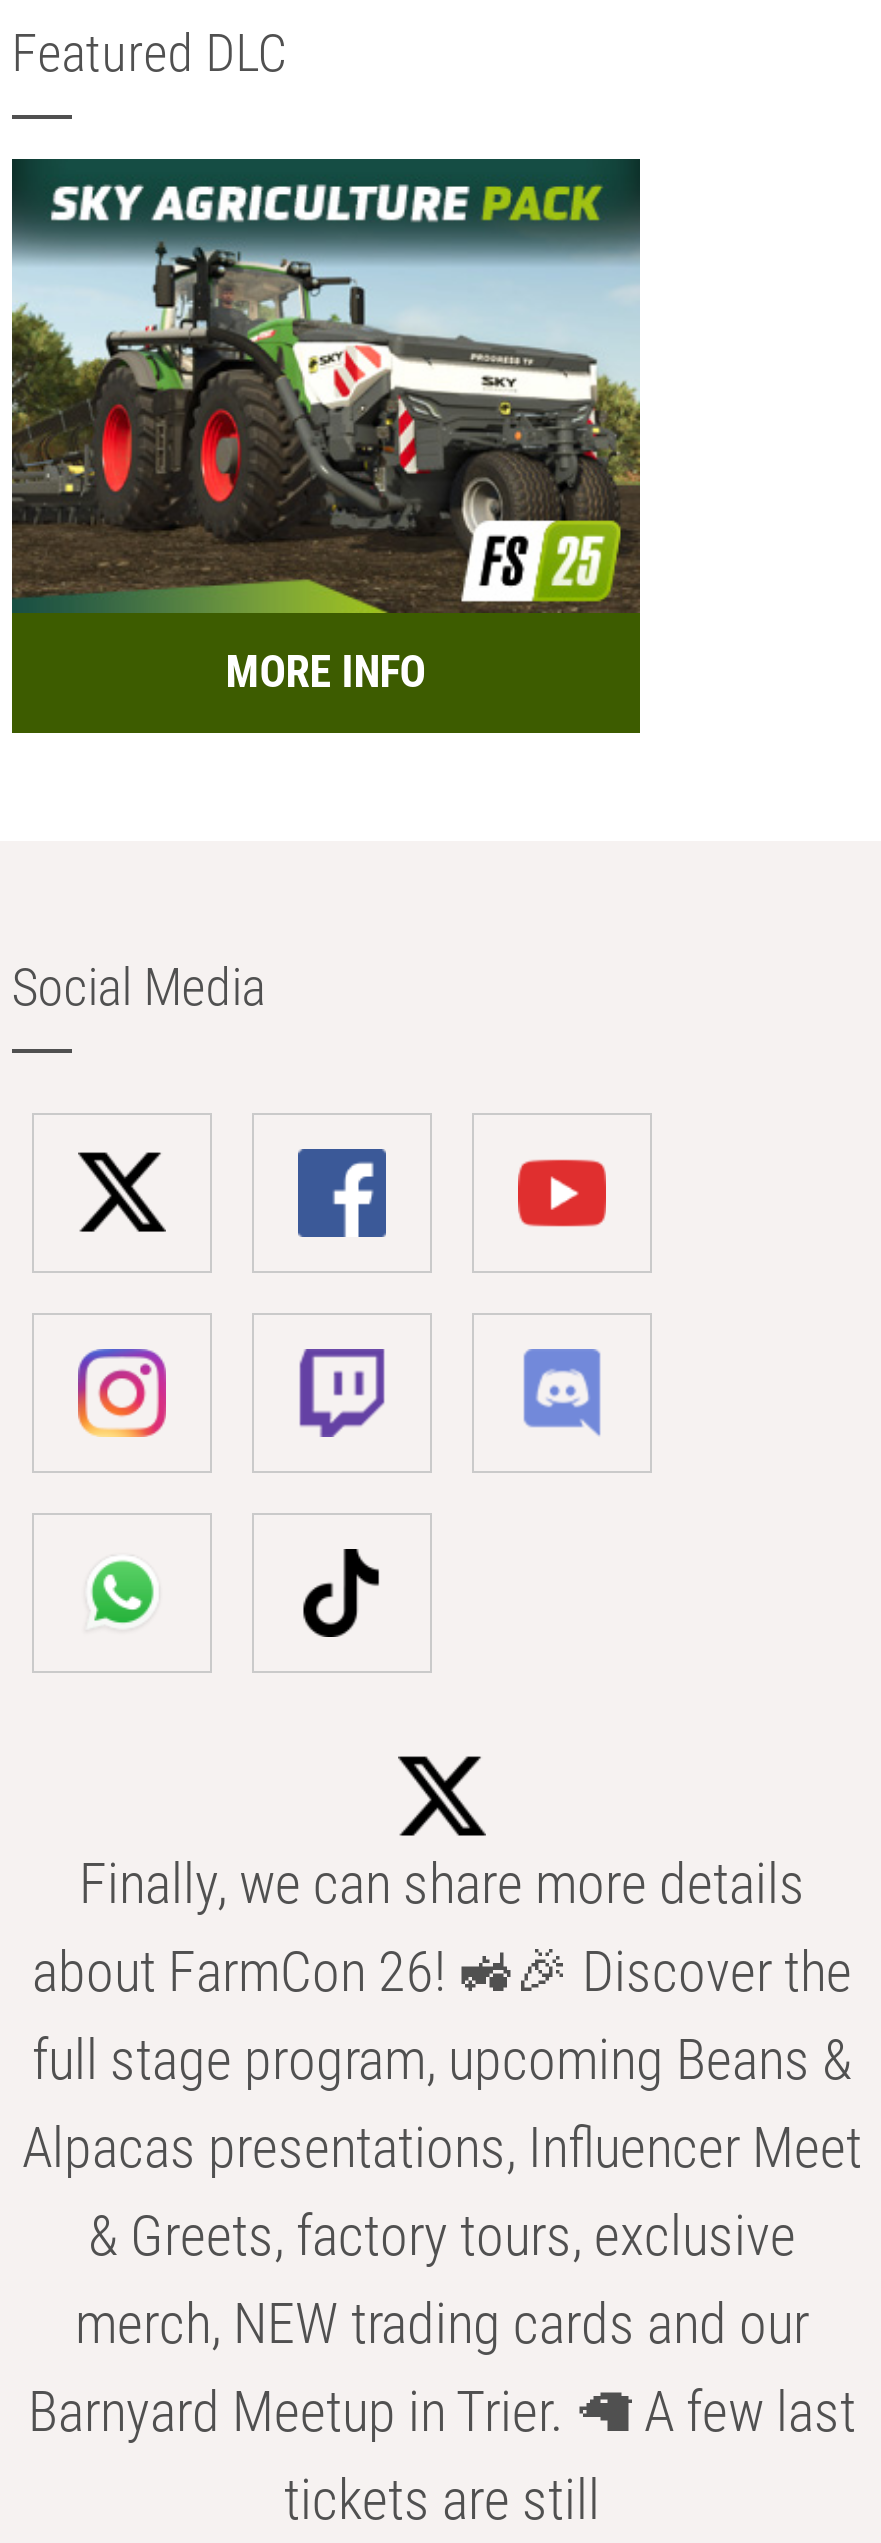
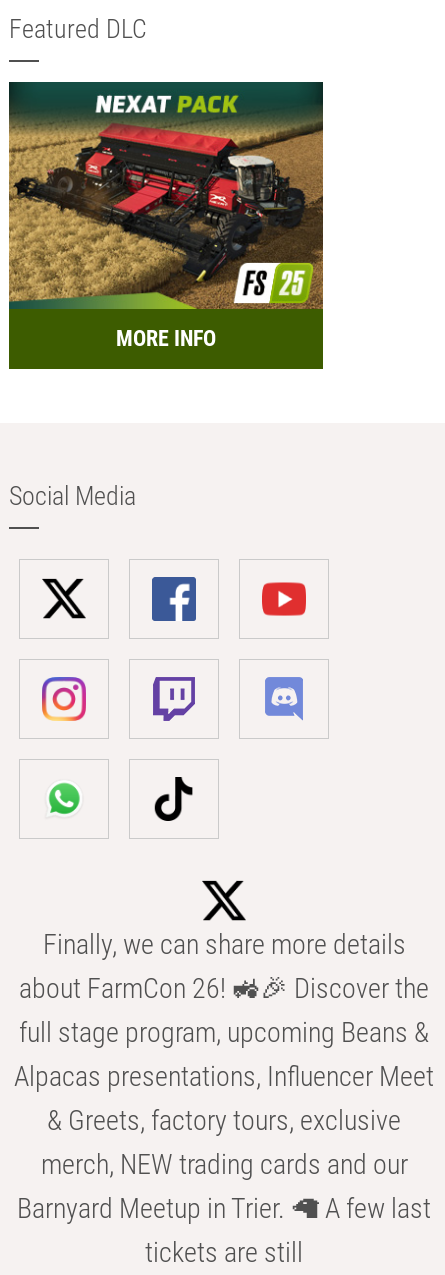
[10,183,642,613] [image] -> [8,95,324,309] [image]

